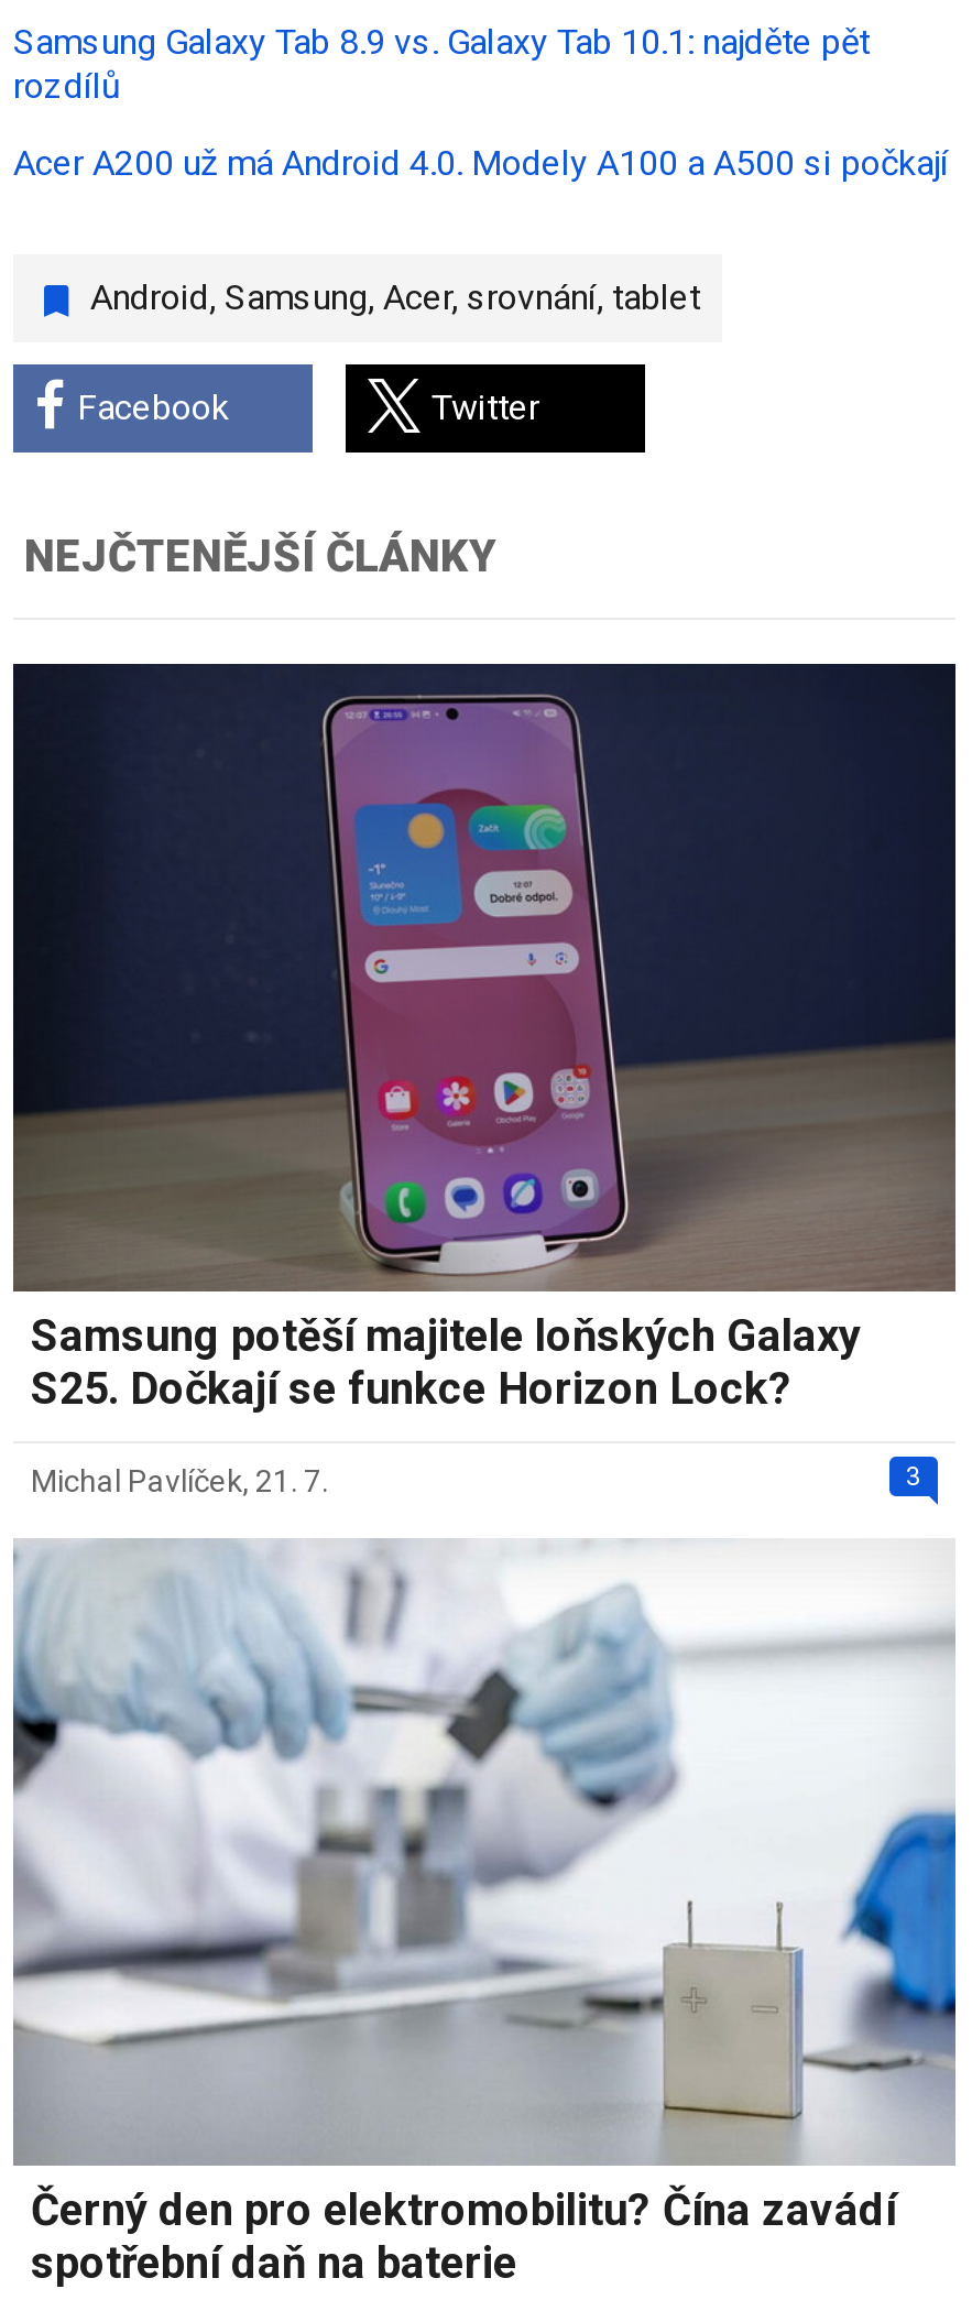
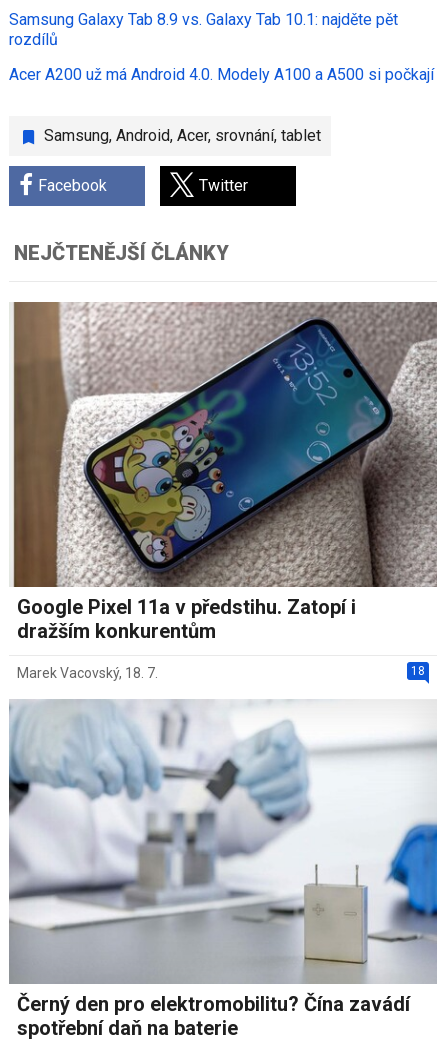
[90,276,700,318] Android, Samsung, Acer, srovnání, tablet -> [44,126,321,145] Samsung, Android, Acer, srovnání, tablet
[11,662,958,1415] [image] | Samsung potěší majitele loňských Galaxy | S25. Dočkají se funkce Horizon Lock? -> [9,301,438,643] [image] | Google Pixel 11a v předstihu. Zatopí i | dražším konkurentům
[31,1461,921,1499] 3 | Michal Pavlíček, 21. 7. -> [17,664,425,681] 18 | Marek Vacovský, 18. 7.

